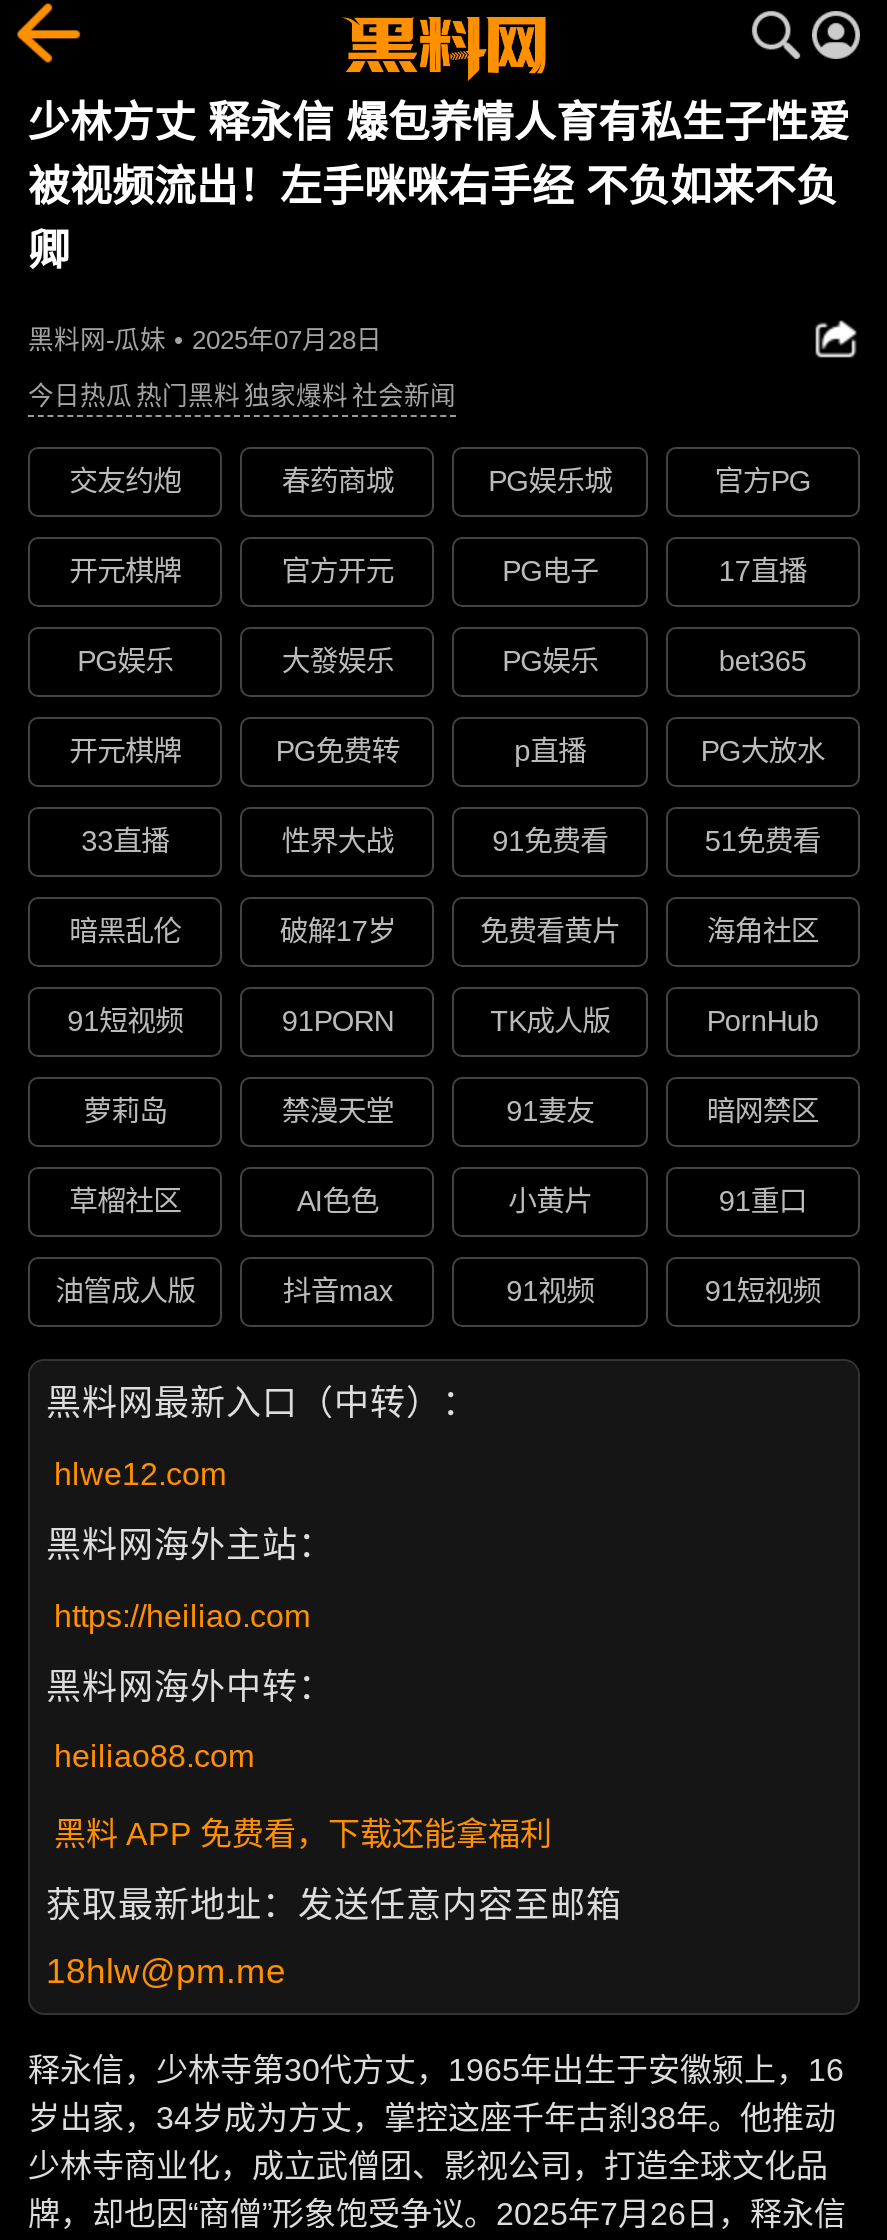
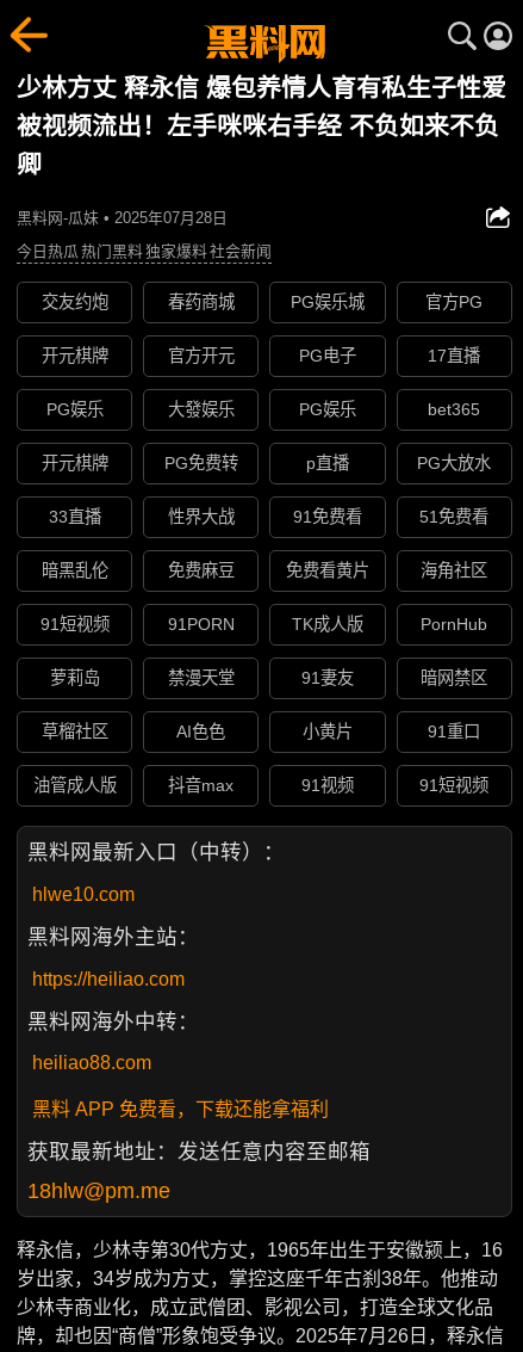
[280,916,396,948] 破解17岁 -> [168,561,234,580] 免费麻豆
[54,1457,226,1491] hlwe12.com -> [32,884,135,904] hlwe10.com

